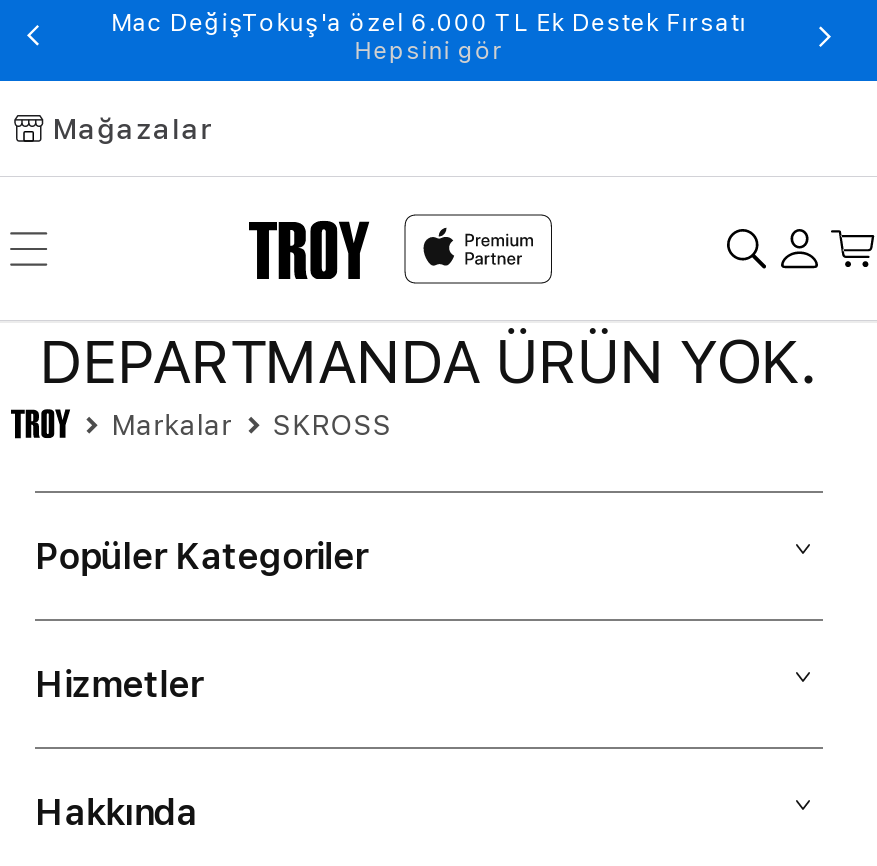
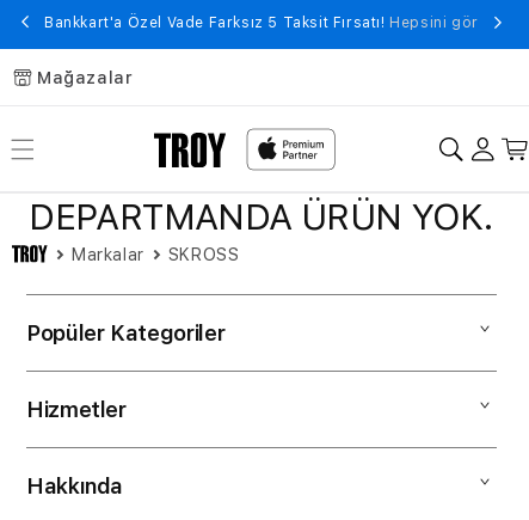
[111,9,747,65] Mac DeğişTokuş'a özel 6.000 TL Ek Destek Fırsatı | Hepsini gör -> [44,14,479,31] Bankkart'a Özel Vade Farksız 5 Taksit Fırsatı! Hepsini gör

